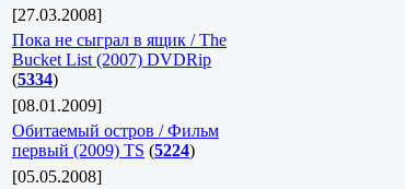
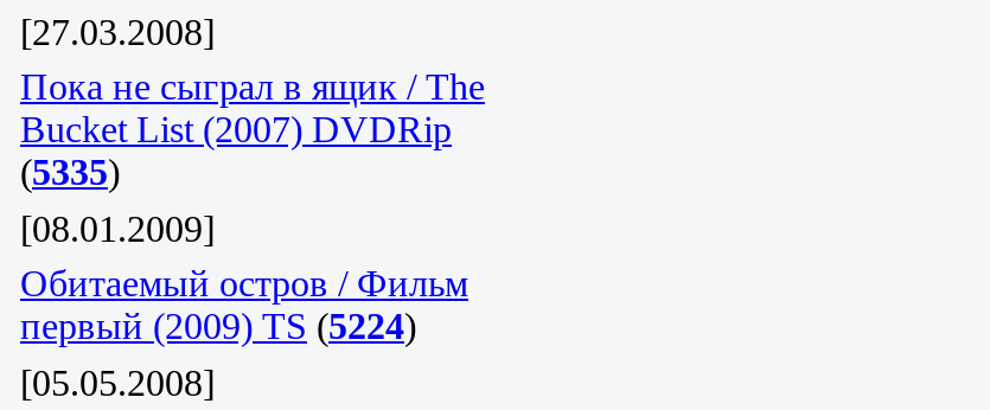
[12,70,58,88] (5334) -> [20,152,120,192] (5335)

